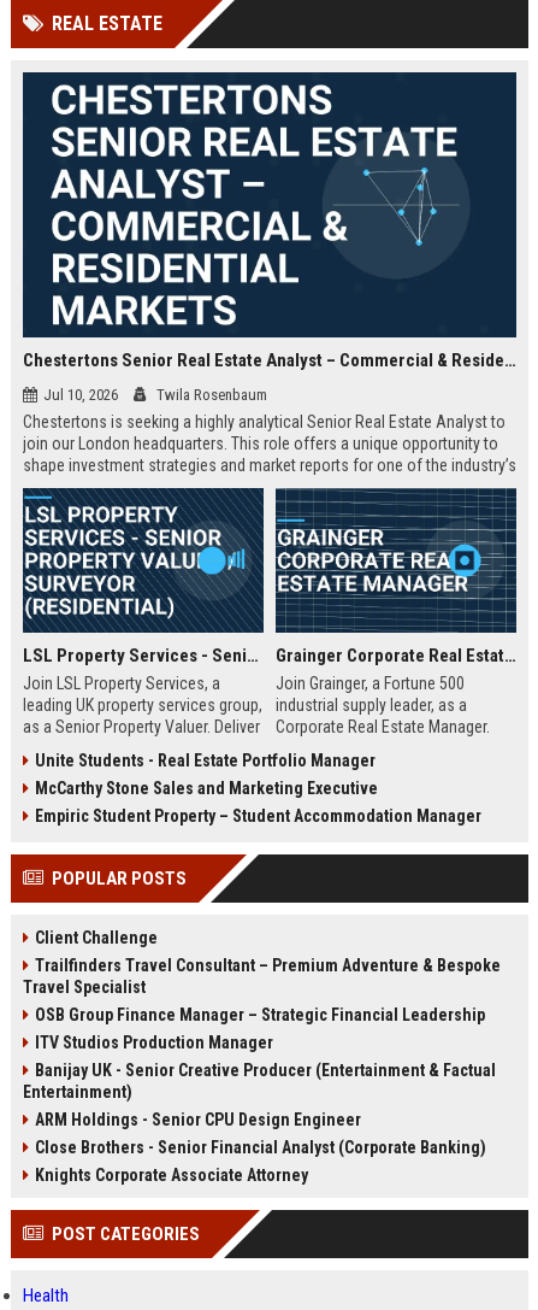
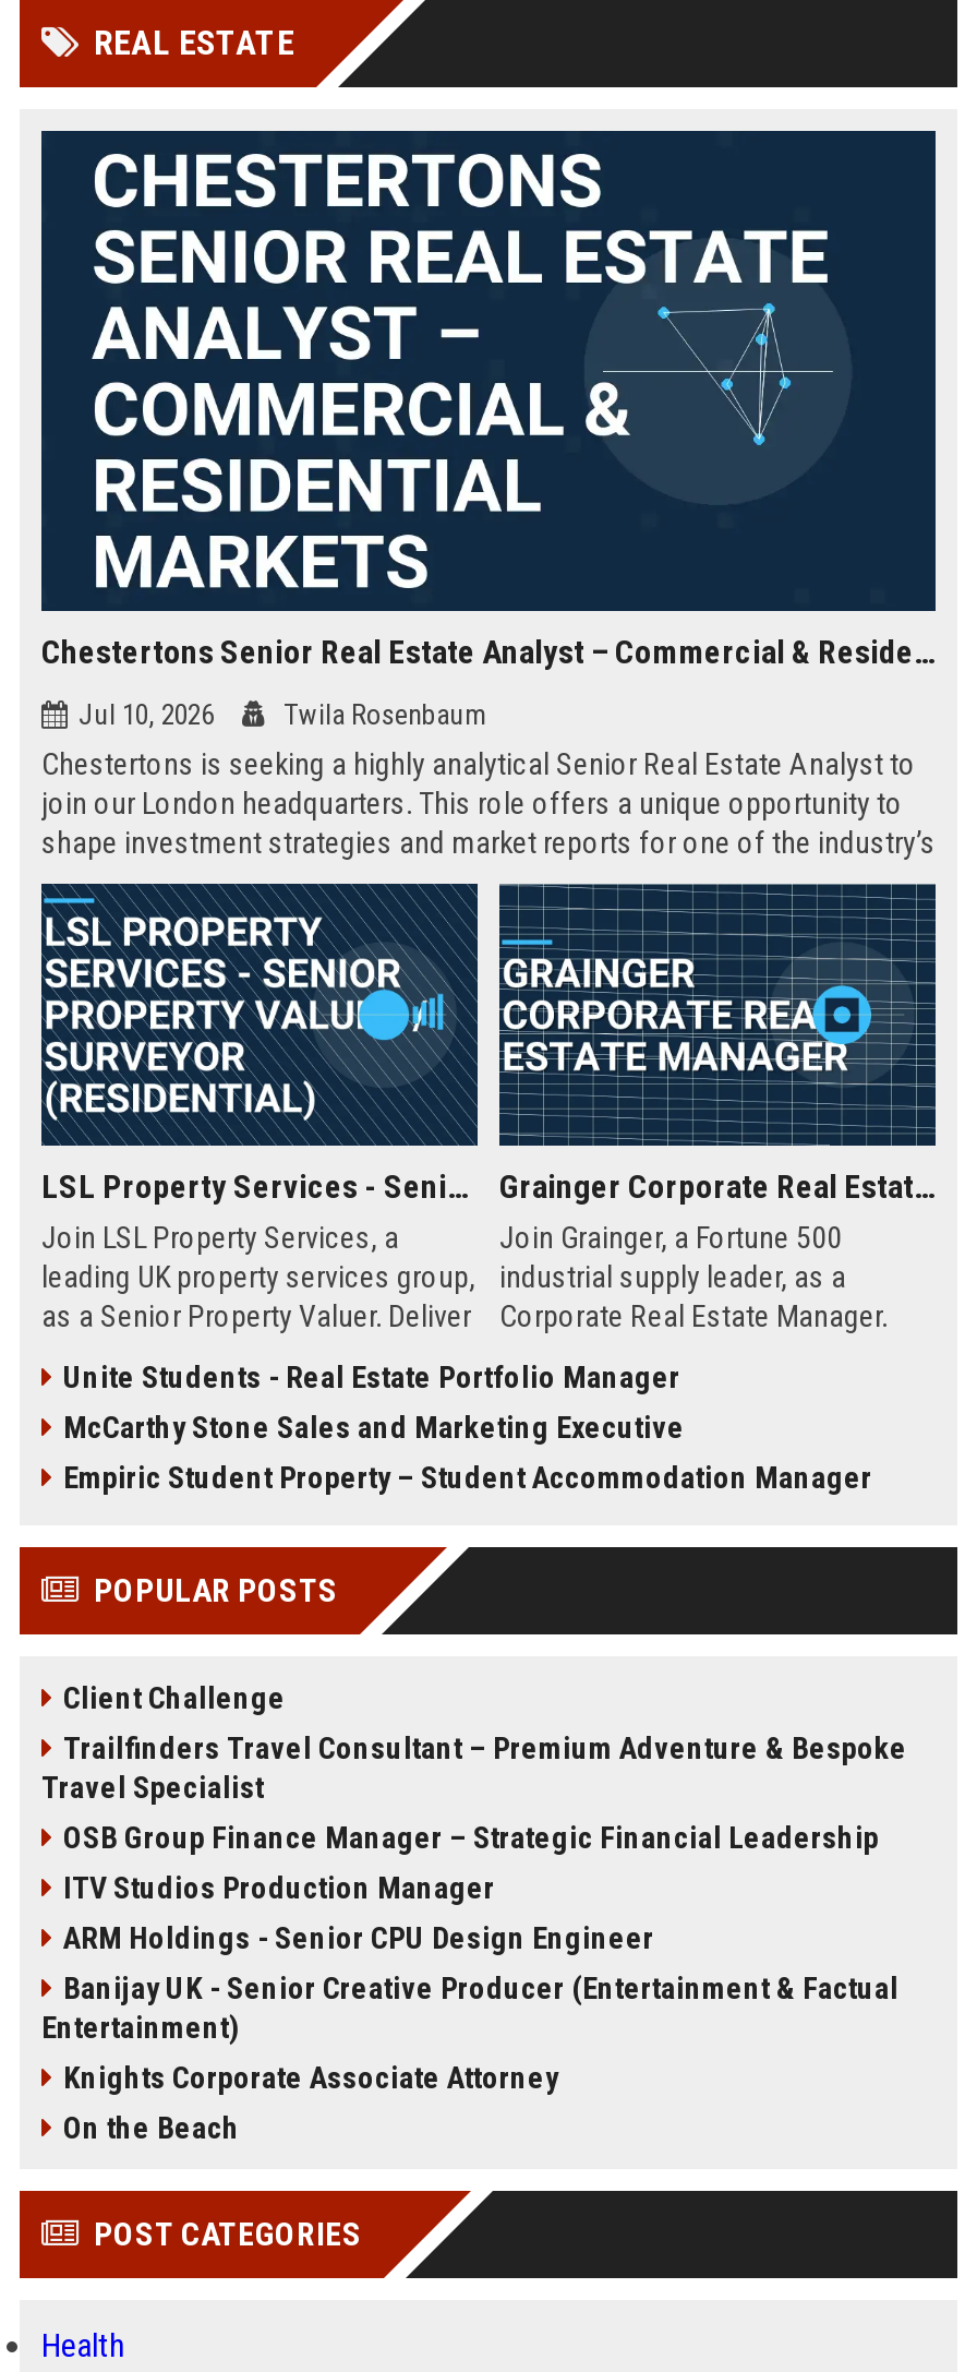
moved [23,1061,496,1102] -> [41,1970,898,2045]: Banijay UK - Senior Creative Producer (Entertainment & Factual | Entertainment)
moved [35,1110,361,1129] -> [63,1920,654,1955]: ARM Holdings - Senior CPU Design Engineer
[35,1138,486,1157] Close Brothers - Senior Financial Analyst (Corporate Banking) -> none
moved [35,1165,308,1185] -> [63,2060,558,2095]: Knights Corporate Associate Attorney
none -> [63,2110,240,2145] On the Beach

